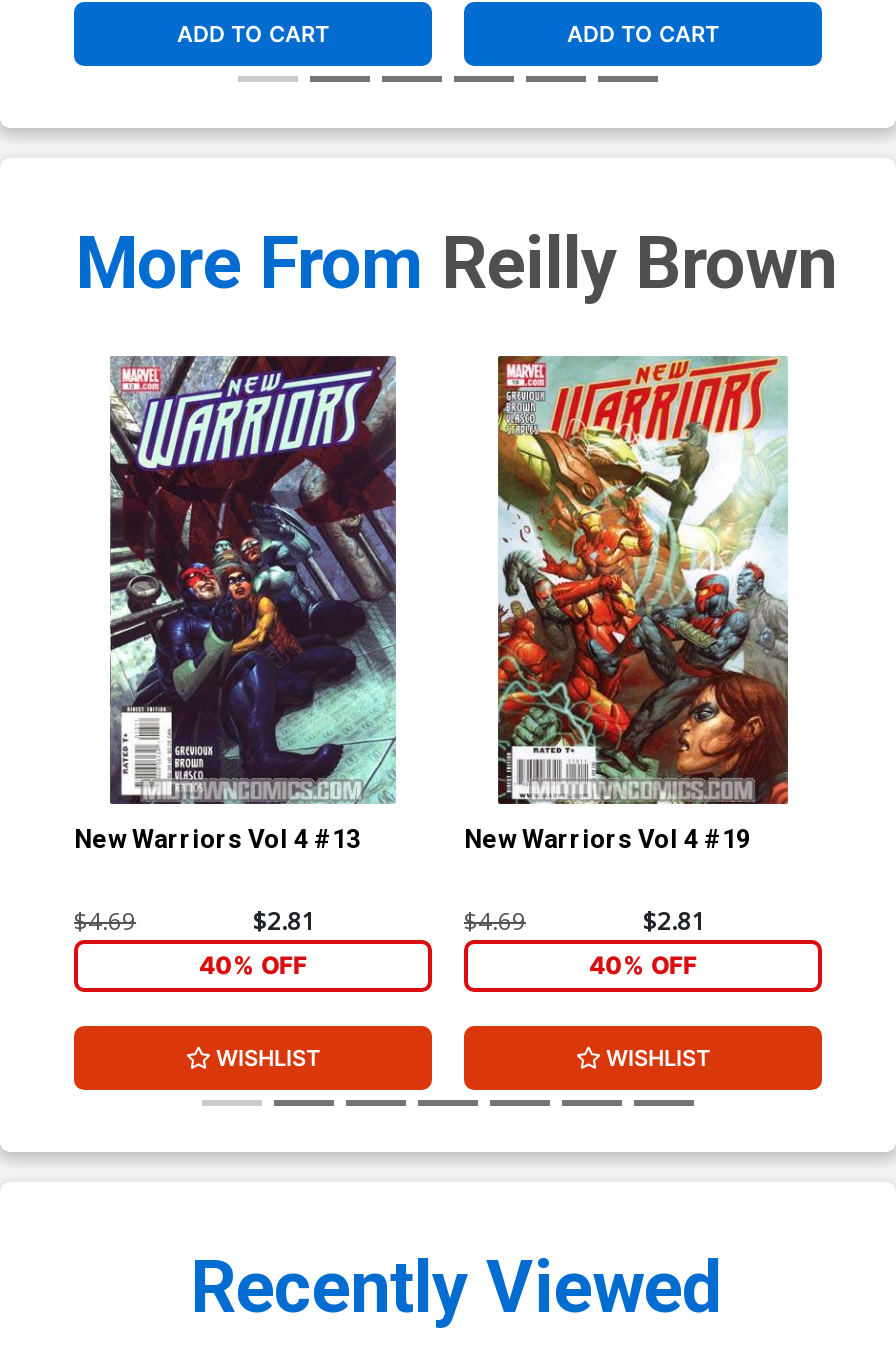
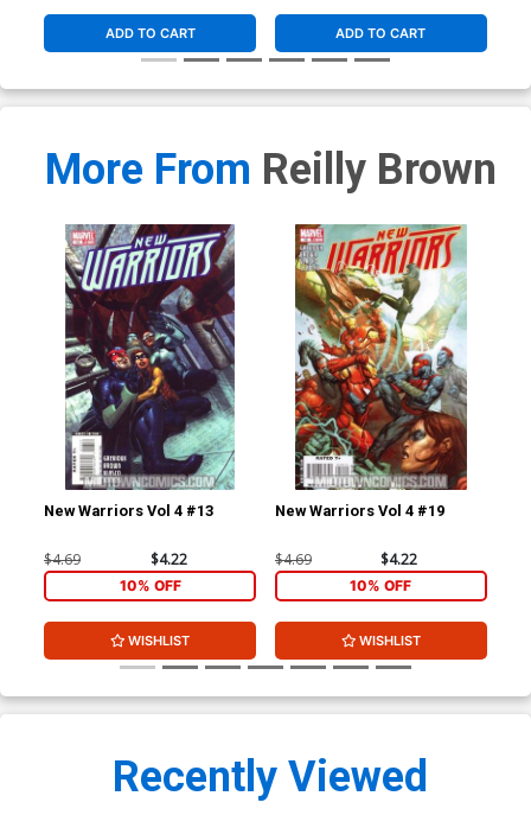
[253,904,315,938] $2.81 -> [150,549,187,570] $4.22
[643,904,705,938] $2.81 -> [381,549,418,570] $4.22
[199,949,307,979] 40% OFF -> [119,576,181,594] 10% OFF
[589,949,697,979] 40% OFF -> [350,576,412,594] 10% OFF

